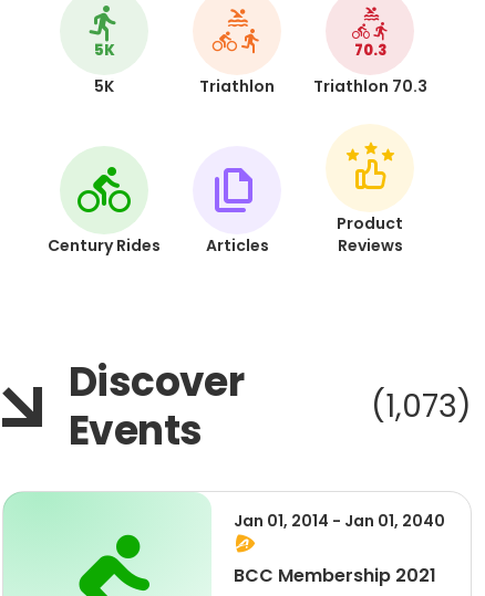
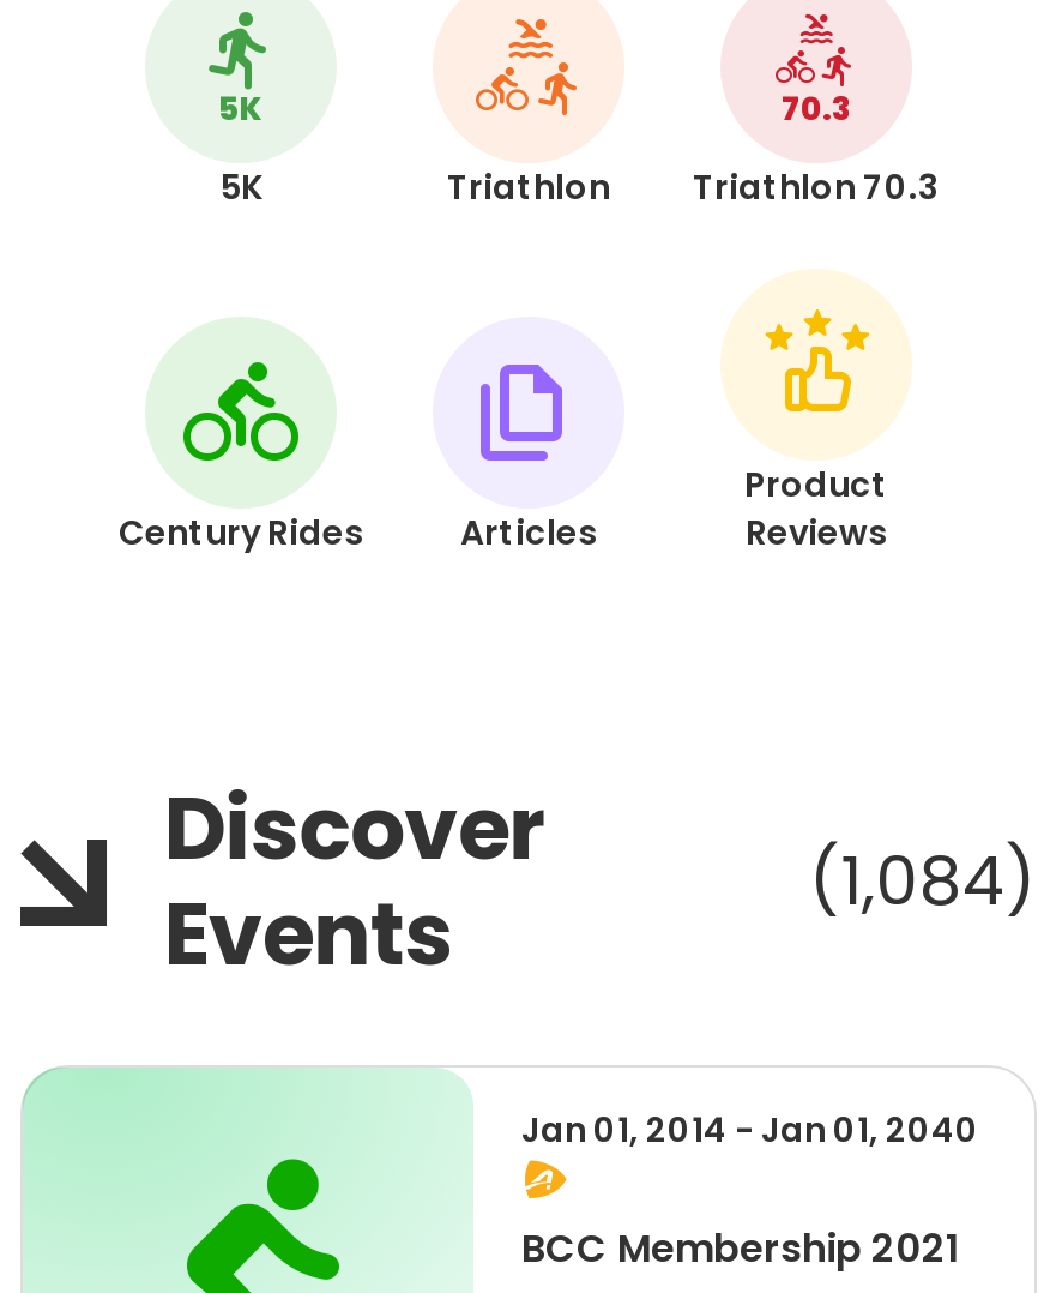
[371,385,472,428] (1,073) -> [809,835,1037,928] (1,084)

